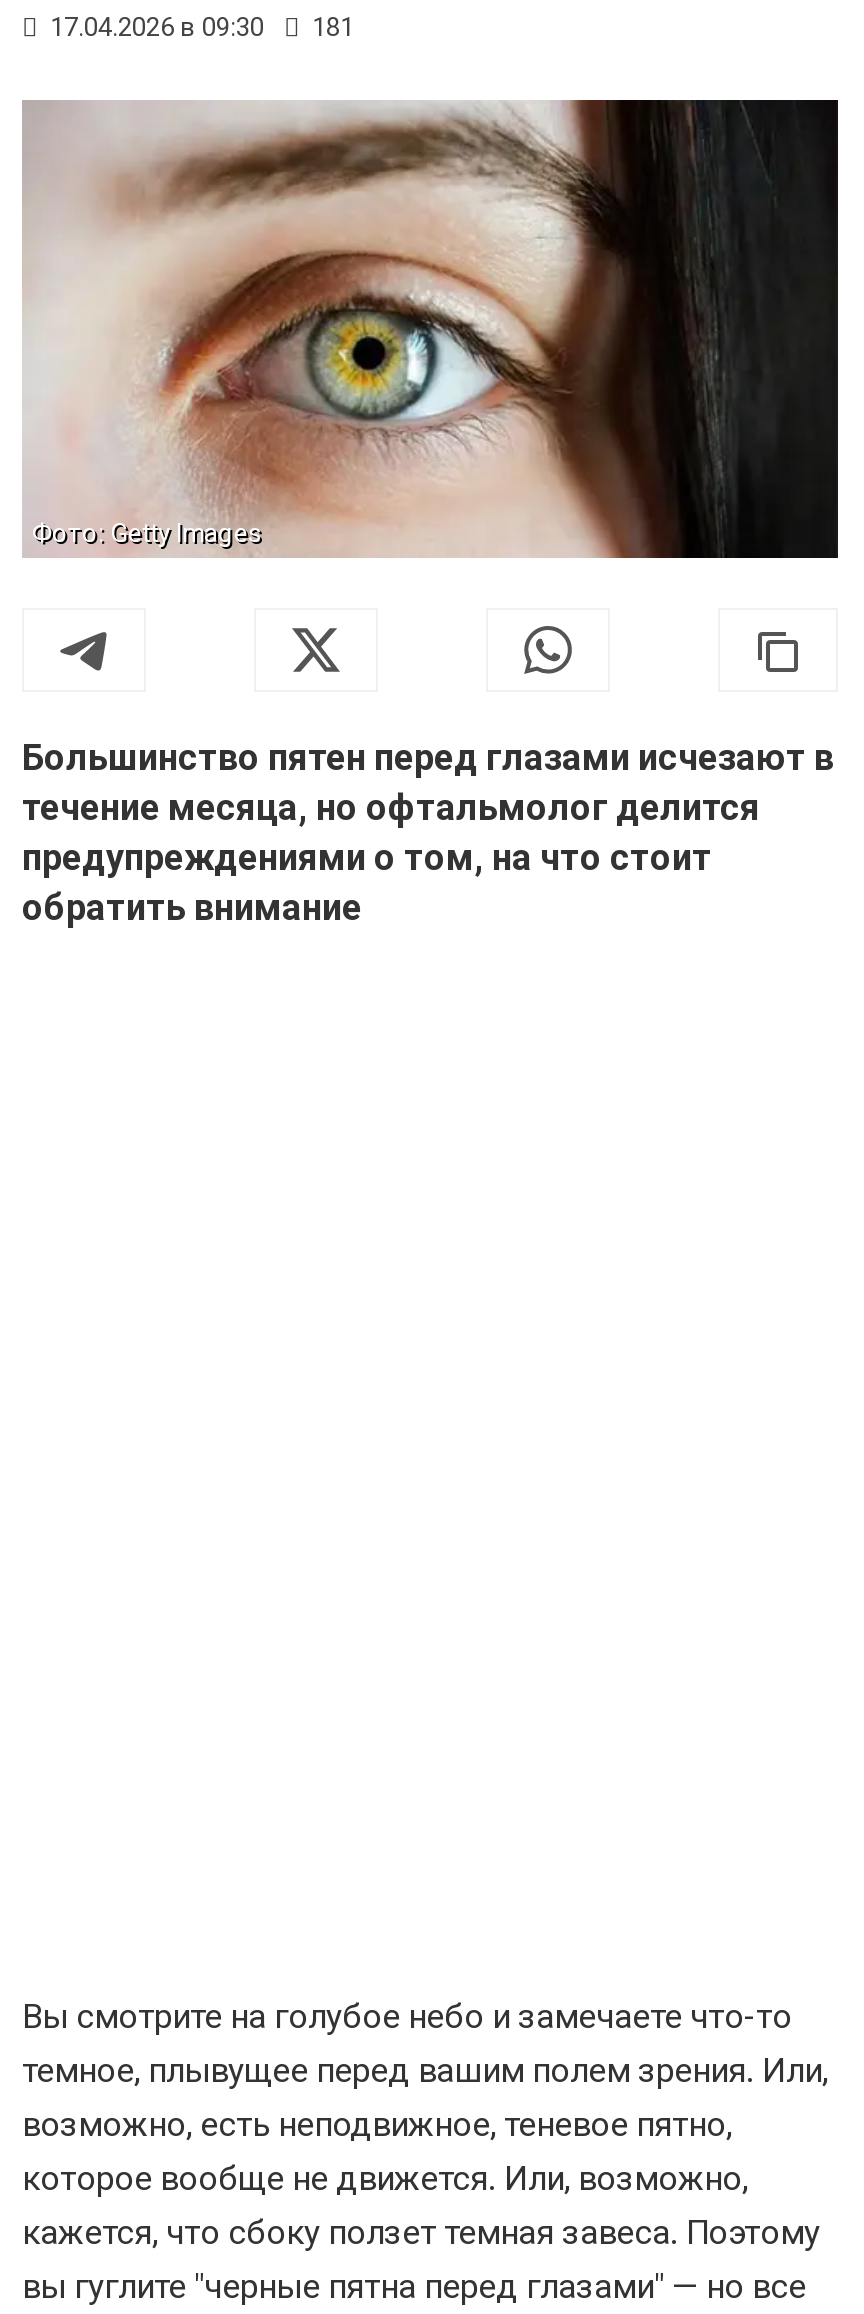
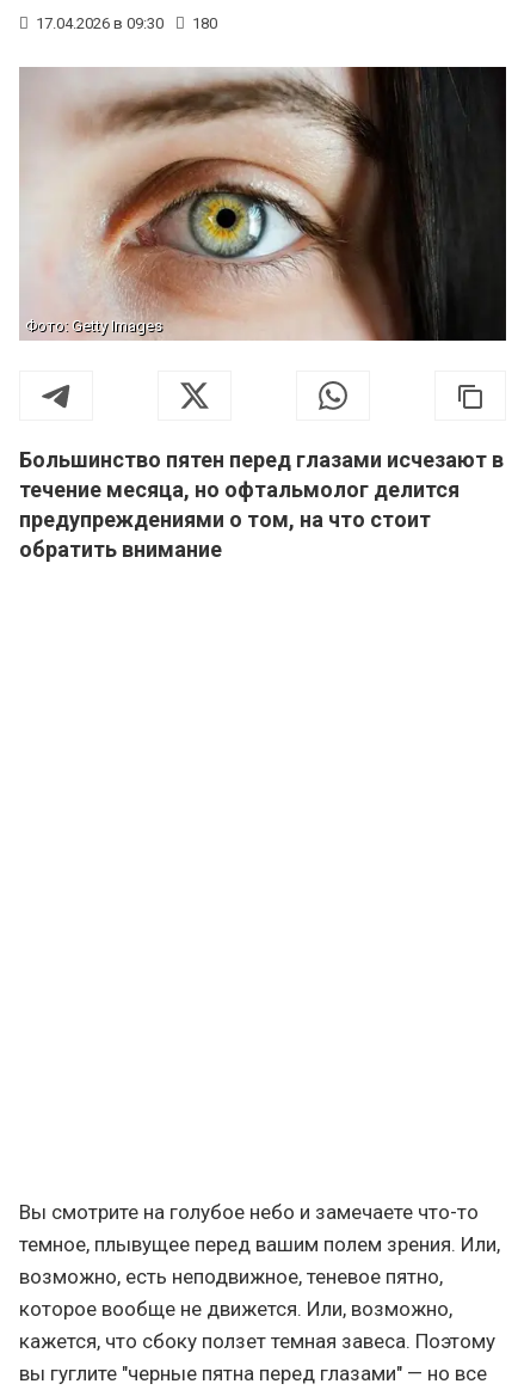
[44,12,354,42] 17.04.2026 в 09:30 181 -> [32,14,217,32] 17.04.2026 в 09:30 180

